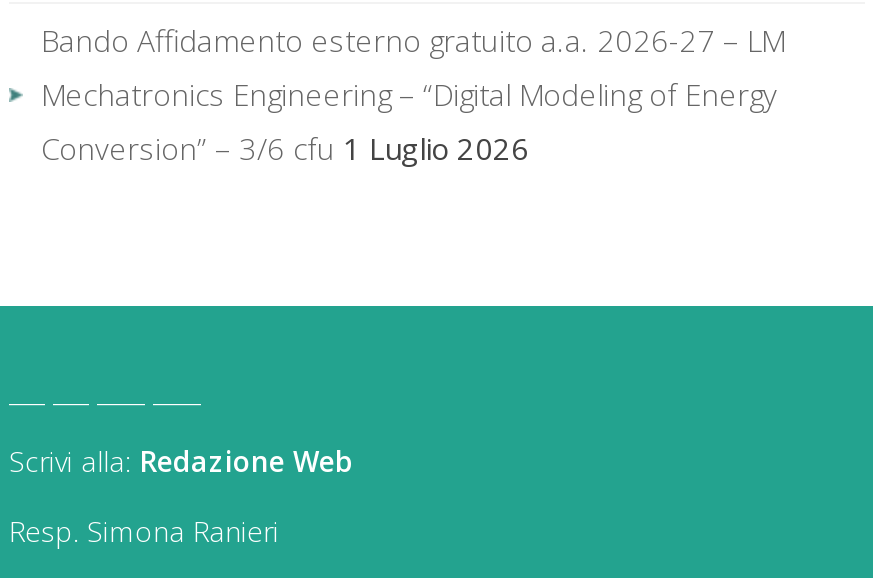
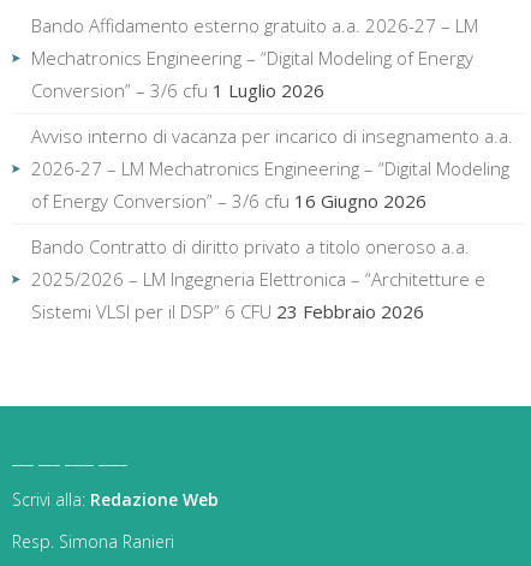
none -> [31,124,513,323] Avviso interno di vacanza per incarico di insegnamento a.a. | 2026-27 – LM Mechatronics Engineering – “Digital Modeling | of Energy Conversion” – 3/6 cfu 16 Giugno 2026 | Bando Contratto di diritto privato a titolo oneroso a.a. | 2025/2026 – LM Ingegneria Elettronica – “Architetture e | Sistemi VLSI per il DSP” 6 CFU 23 Febbraio 2026

